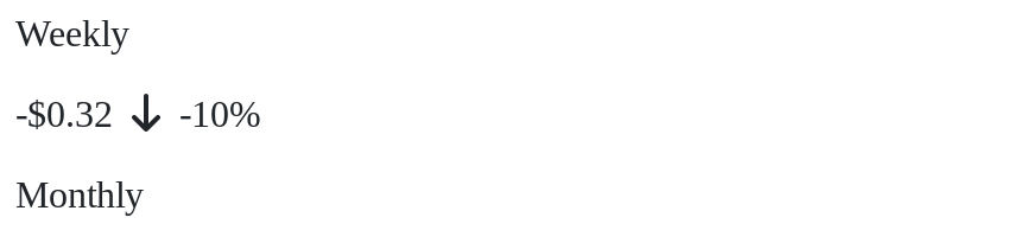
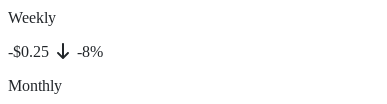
[15,94,122,134] -$0.32 -> [8,43,53,60] -$0.25
[170,94,260,134] -10% -> [73,43,103,60] -8%

